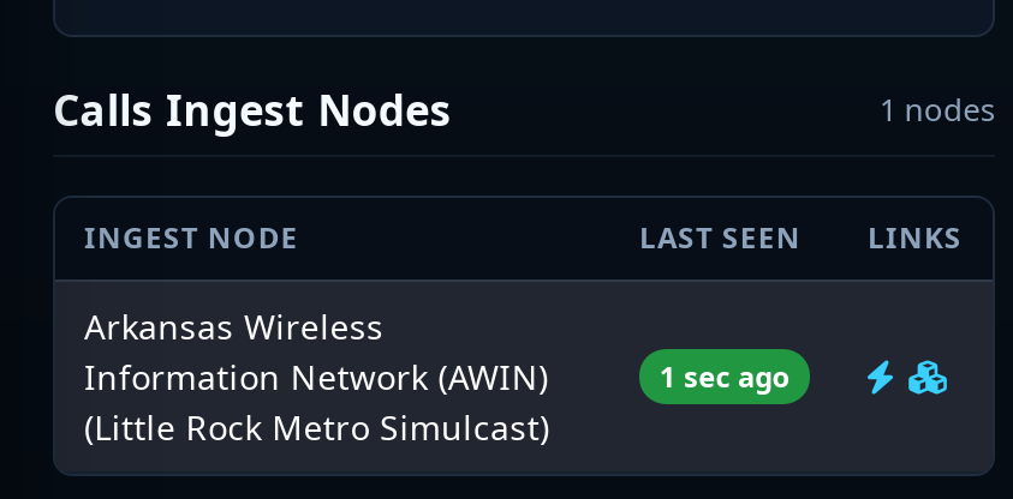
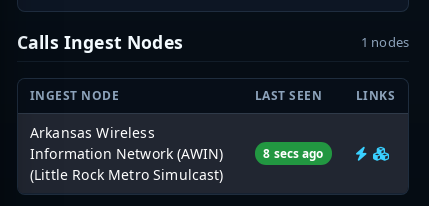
[659,356,789,395] 1 sec ago -> [263,145,323,161] 8 secs ago

